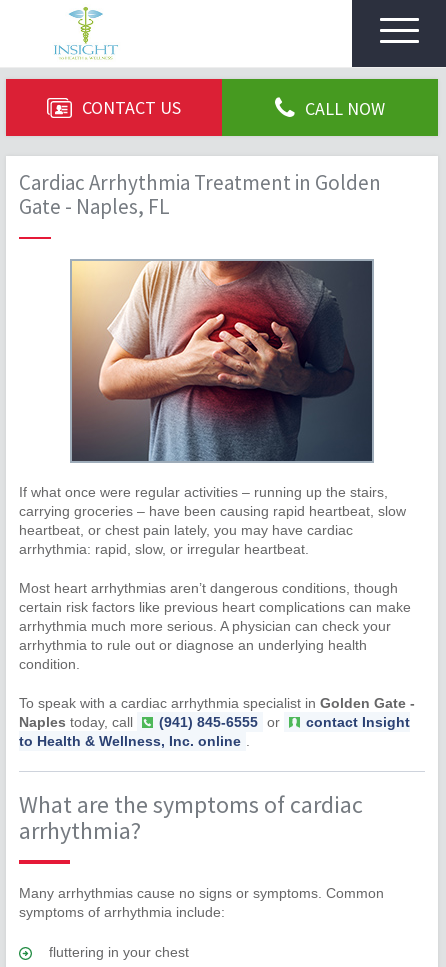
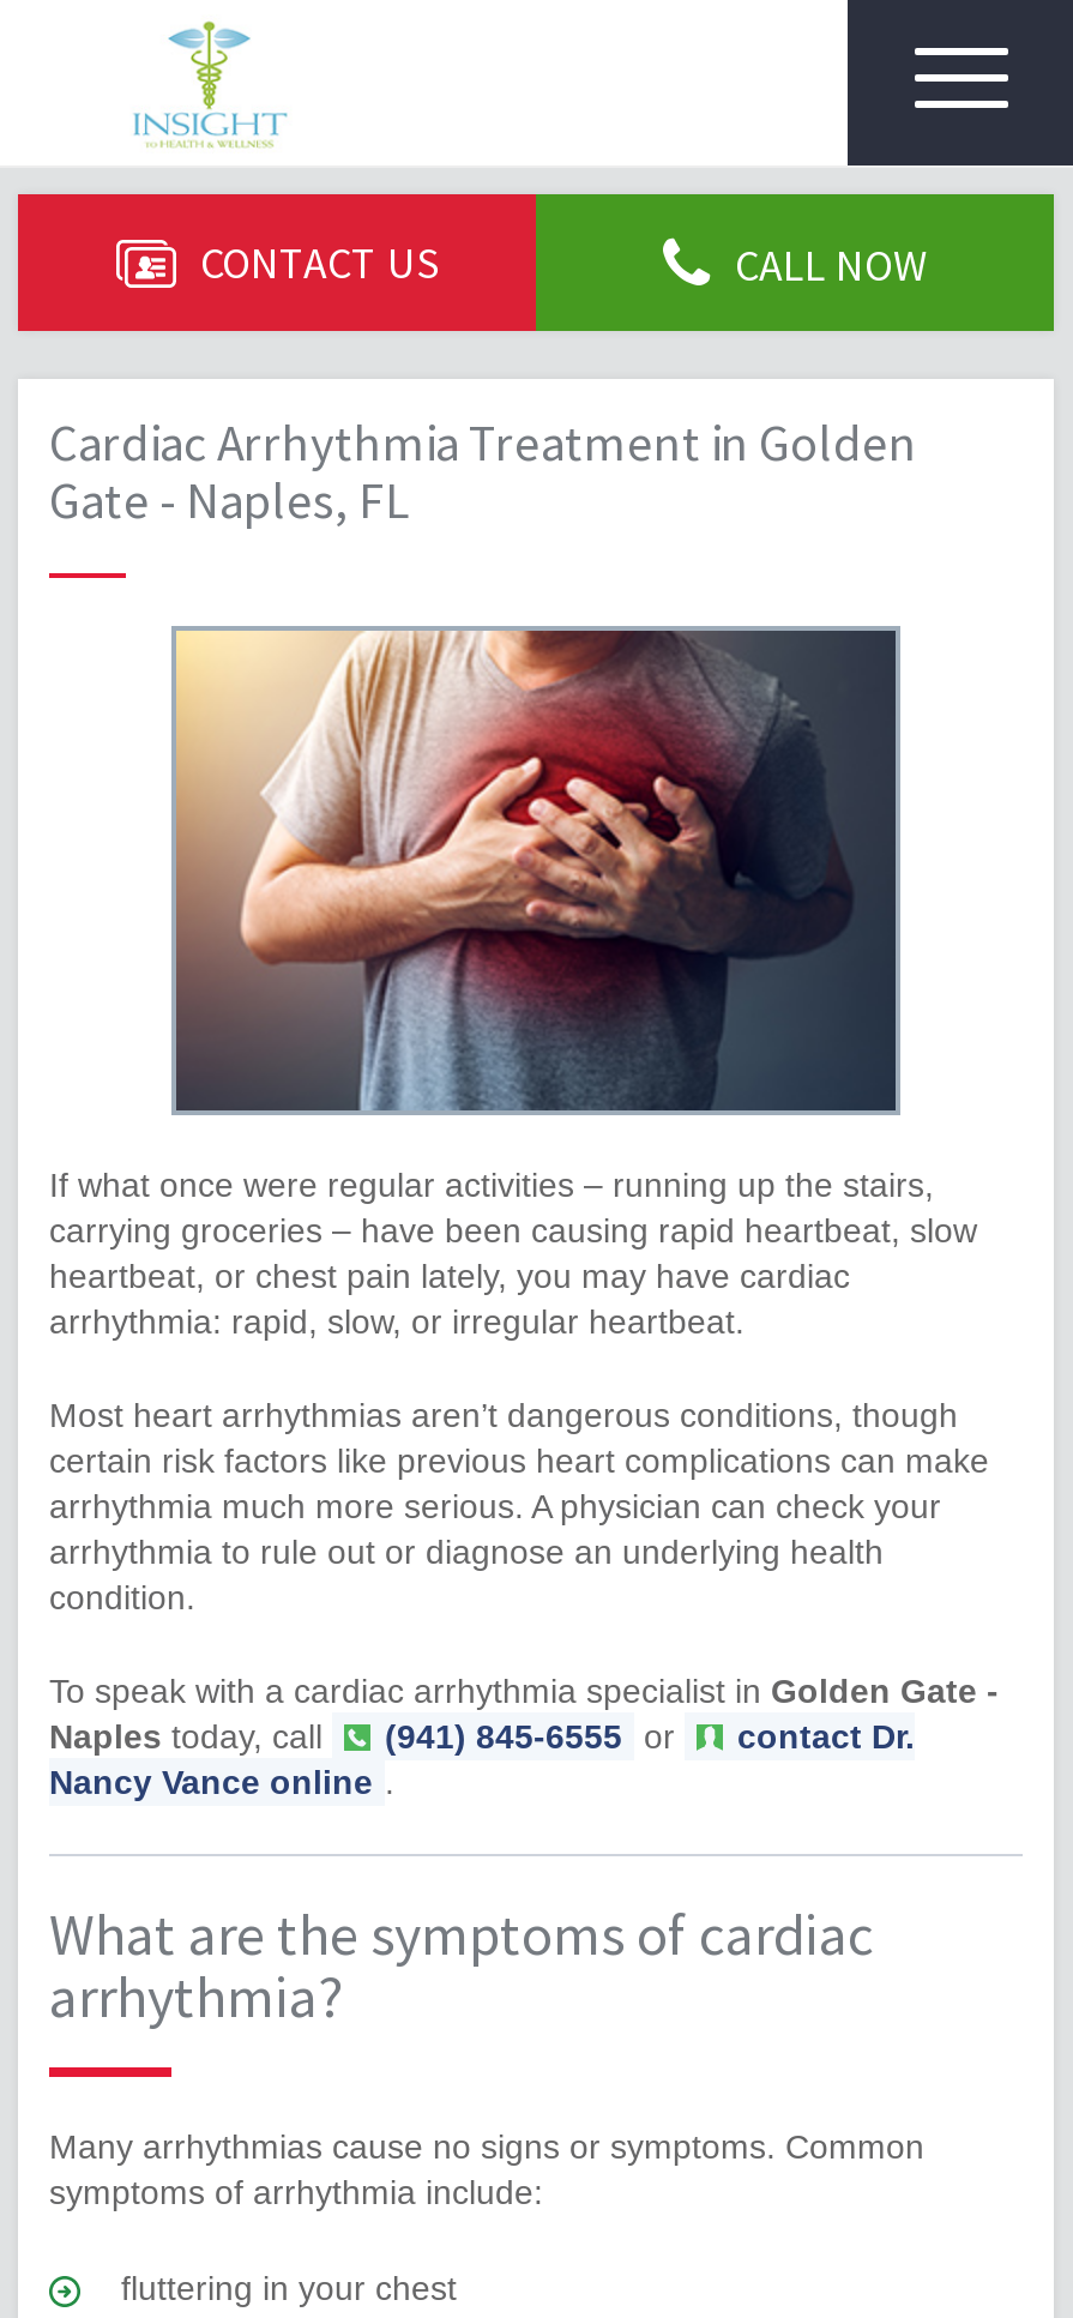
[19,714,410,749] contact Insight | to Health & Wellness, Inc. online . -> [49,1717,915,1801] contact Dr. | Nancy Vance online .

